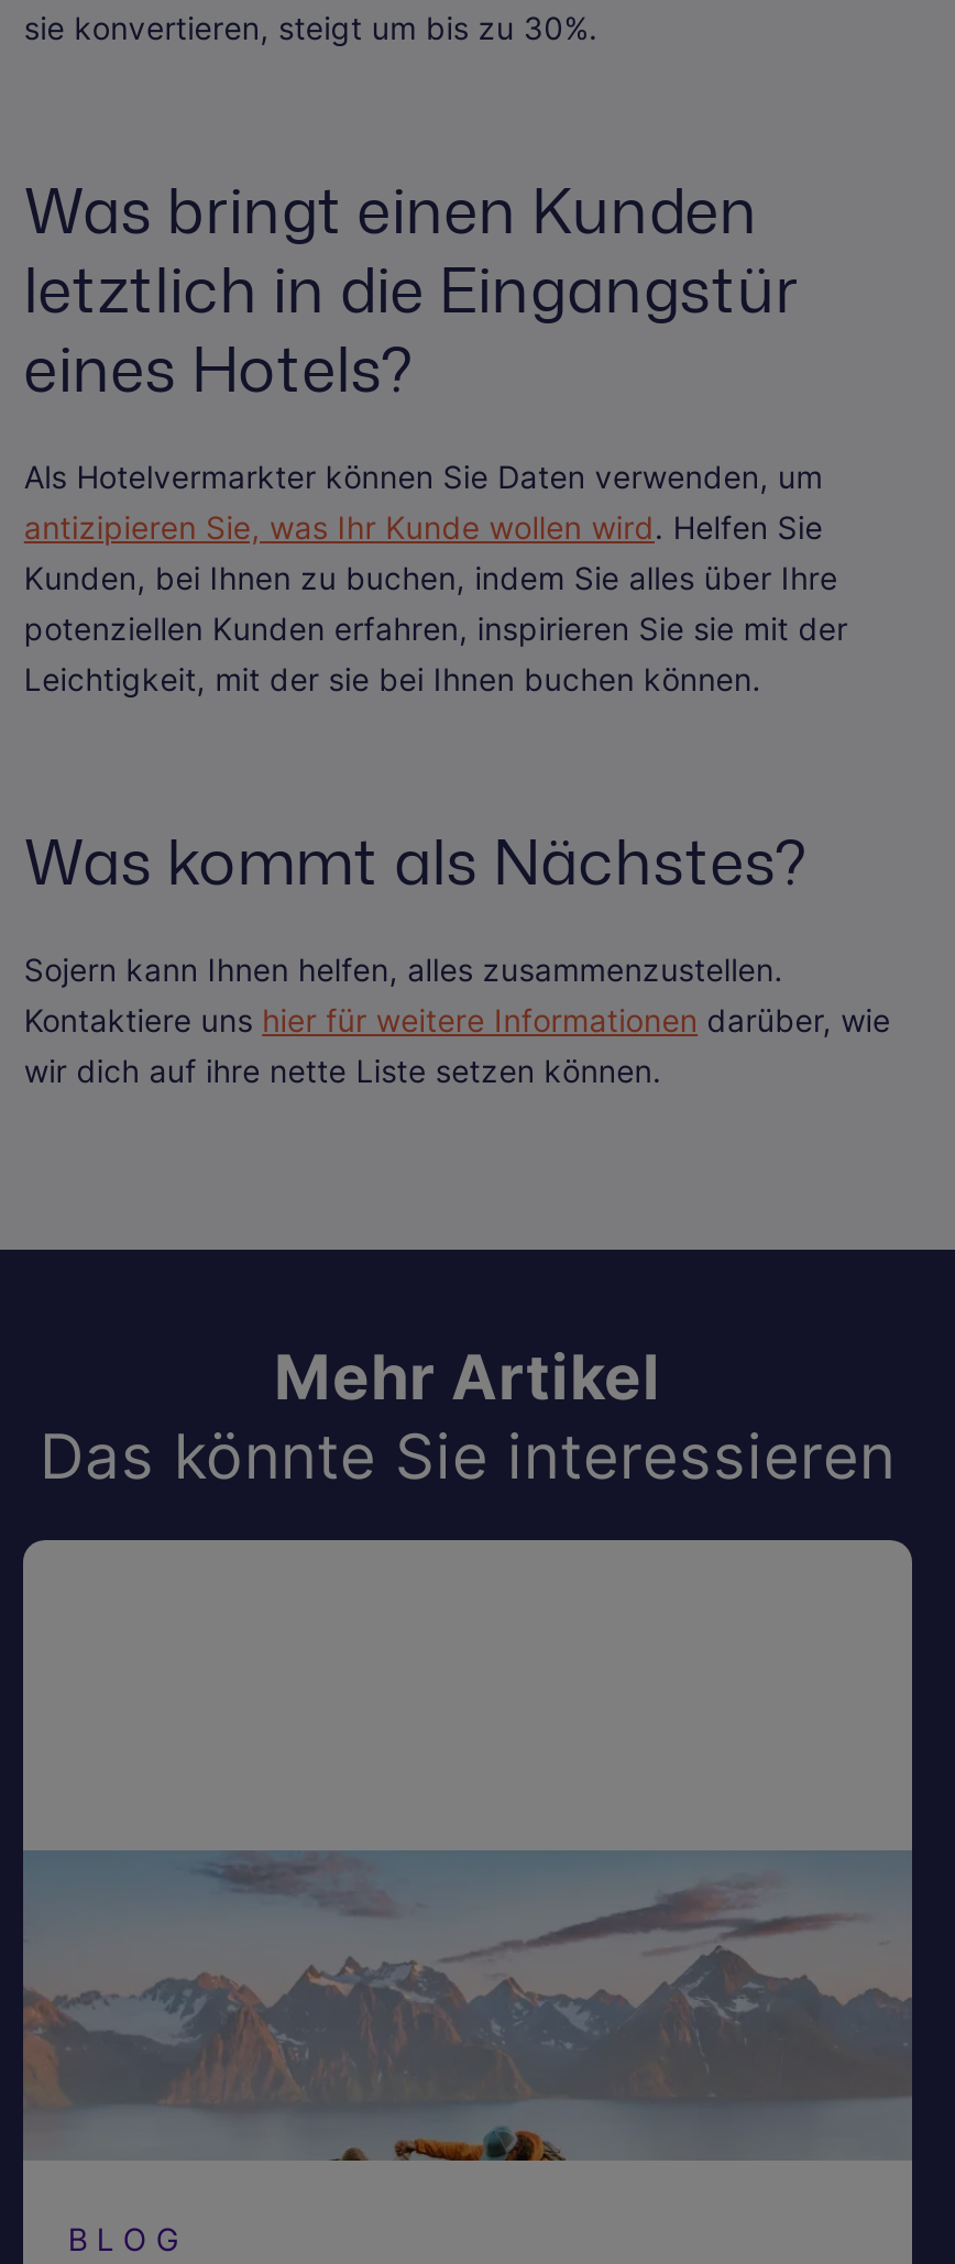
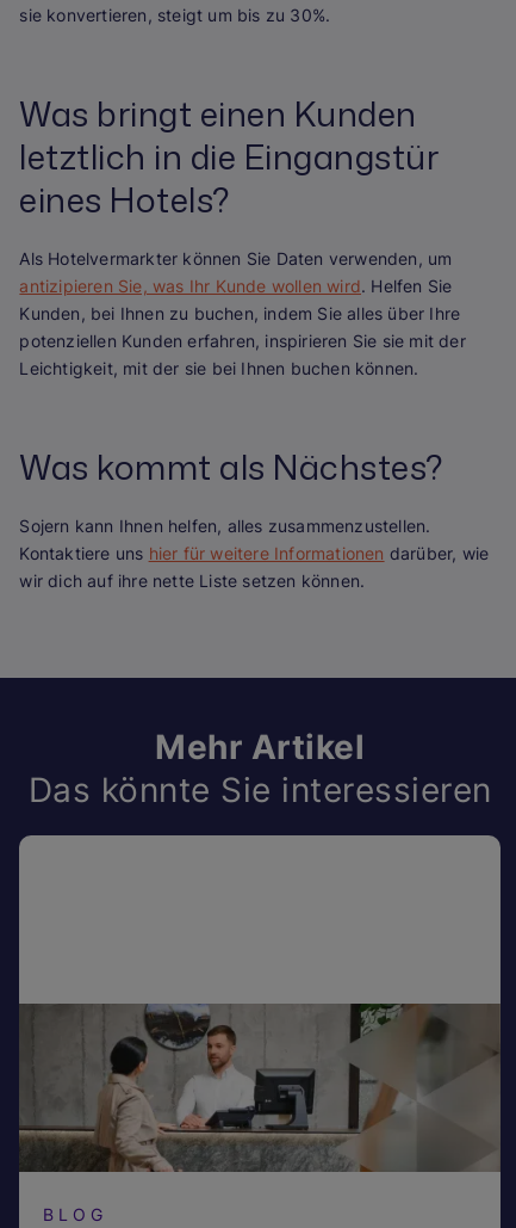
[21,1850,914,2163] [image] -> [19,1002,501,1173] [image]

